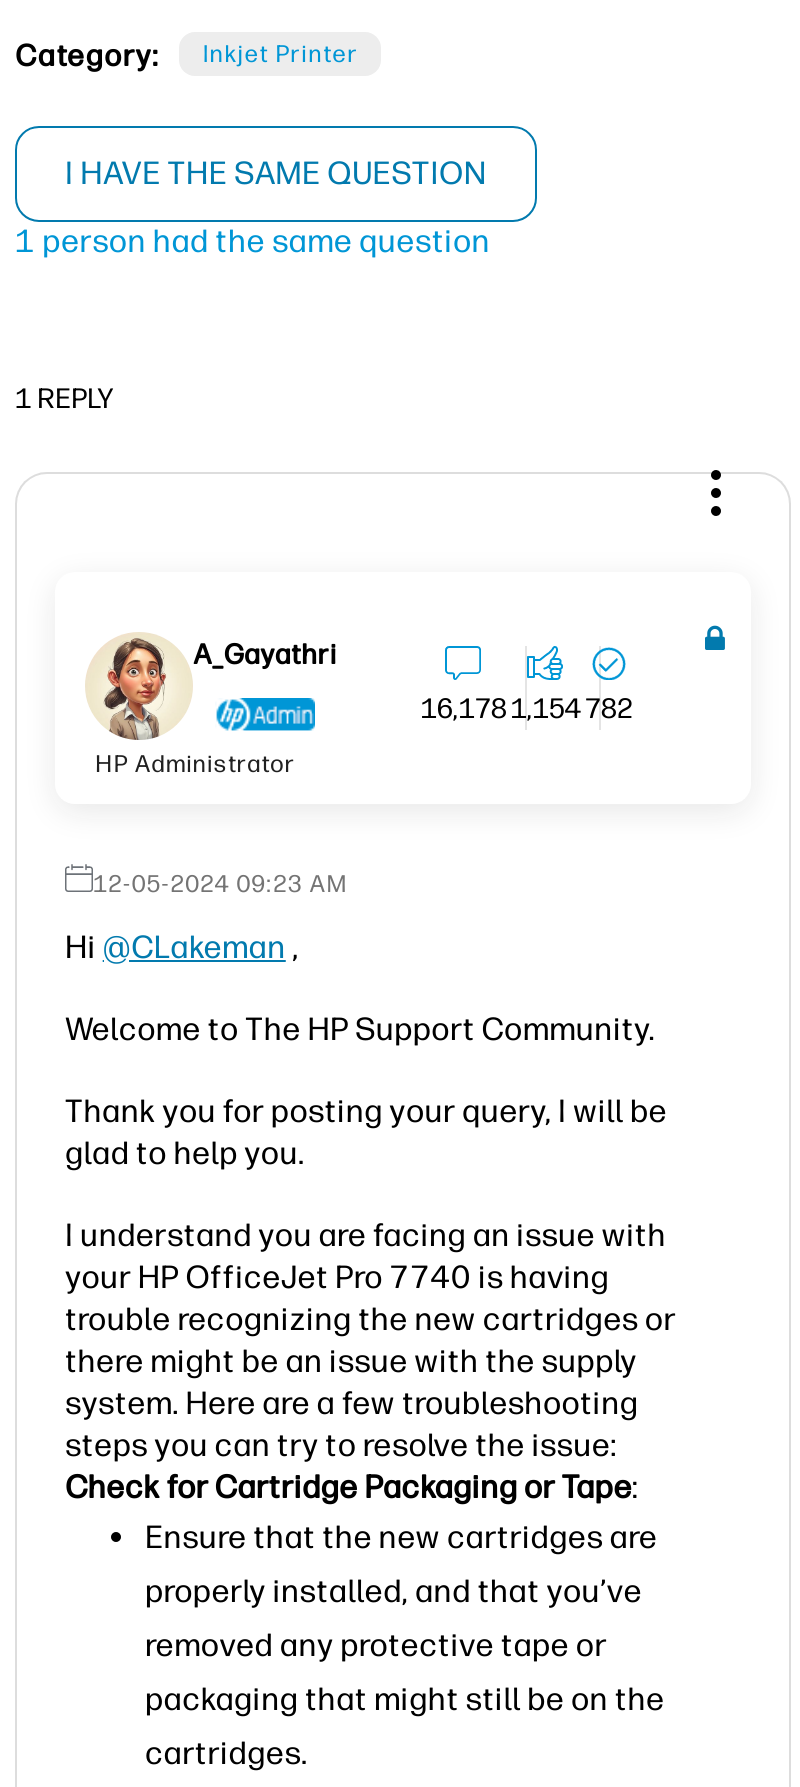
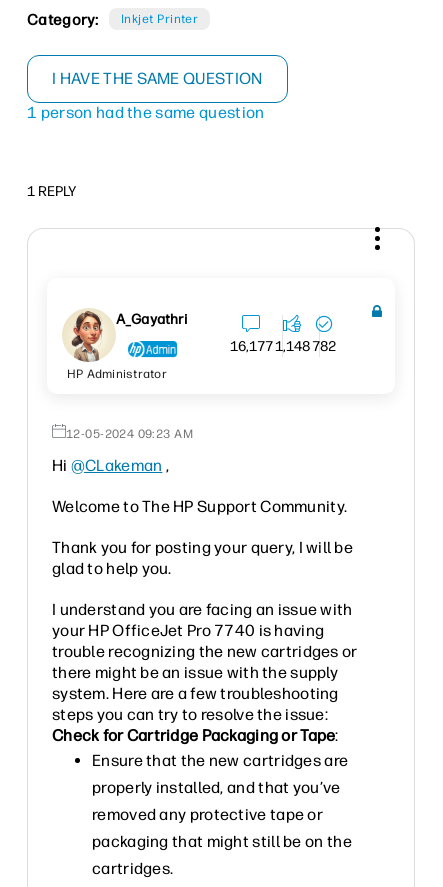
[420,692,632,726] 16,178 1,154 782 -> [230,338,336,355] 16,177 1,148 782

